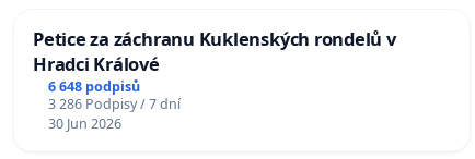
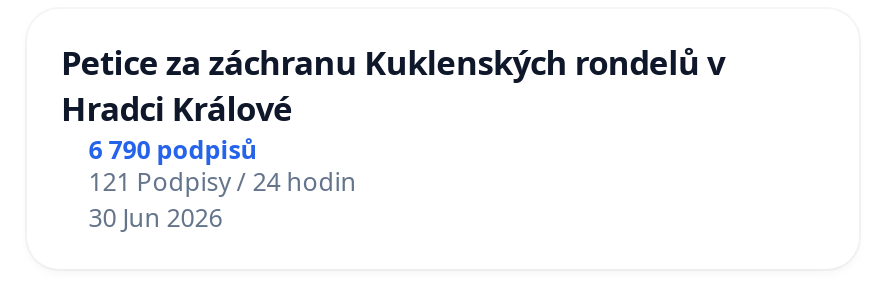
[48,77,140,96] 6 648 podpisů -> [89,134,257,168] 6 790 podpisů
[48,95,180,113] 3 286 Podpisy / 7 dní -> [89,166,357,200] 121 Podpisy / 24 hodin

